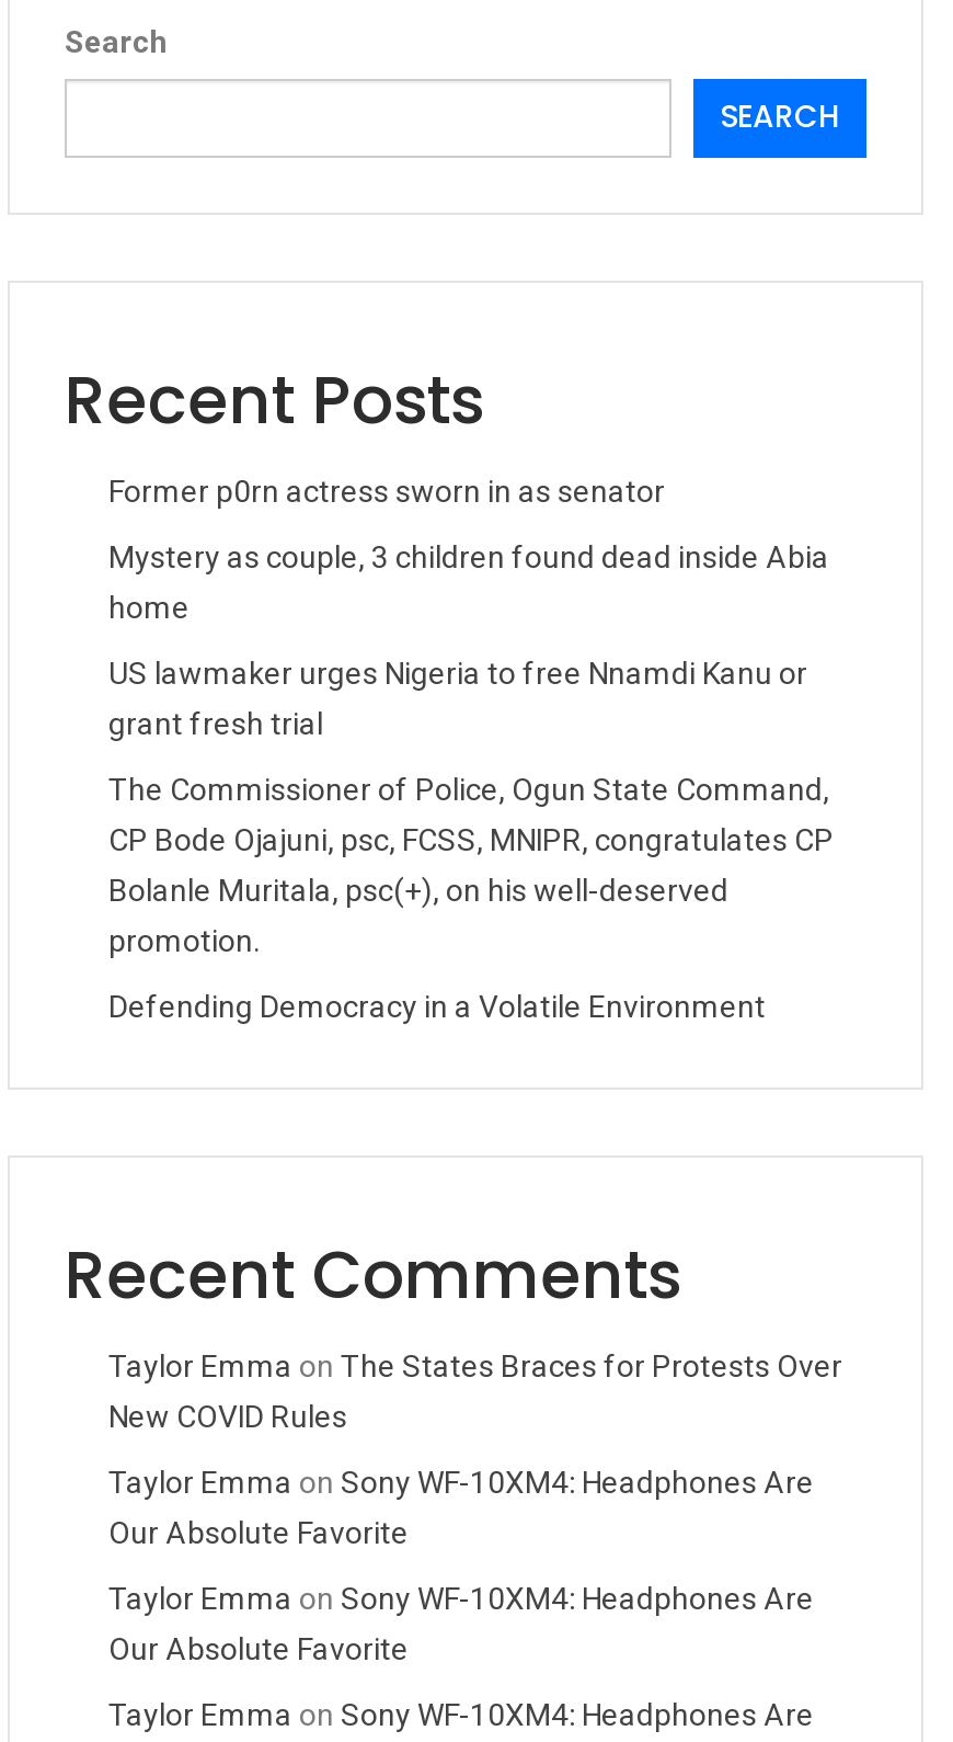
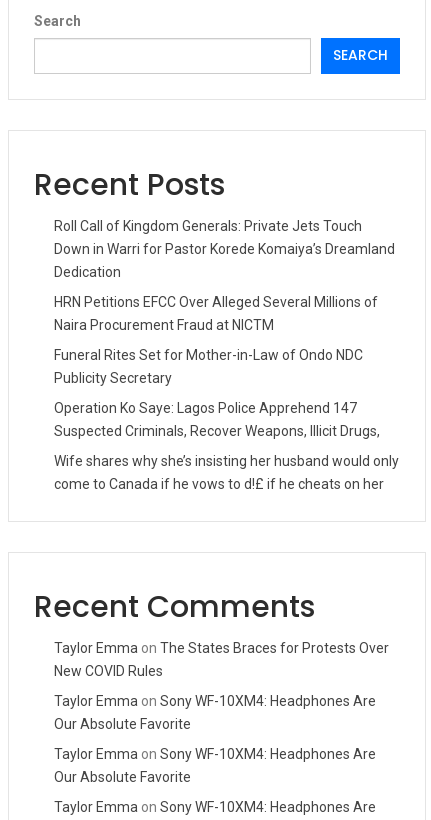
[108,473,665,508] Former p0rn actress sworn in as senator -> [54,218,395,280] Roll Call of Kingdom Generals: Private Jets Touch | Down in Warri for Pastor Korede Komaiya’s Dreamland | Dedication
[108,539,829,624] Mystery as couple, 3 children found dead inside Abia | home -> [54,294,378,333] HRN Petitions EFCC Over Alleged Several Millions of | Naira Procurement Fraud at NICTM
[108,655,807,740] US lawmaker urges Nigeria to free Nnamdi Kanu or | grant fresh trial -> [54,347,363,386] Funeral Rites Set for Mother-in-Law of Ondo NDC | Publicity Secretary
[108,771,834,957] The Commissioner of Police, Ogun State Command, | CP Bode Ojajuni, psc, FCSS, MNIPR, congratulates CP | Bolanle Muritala, psc(+), on his well-deserved | promotion. -> [54,400,386,439] Operation Ko Saye: Lagos Police Apprehend 147 | Suspected Criminals, Recover Weapons, Illicit Drugs,
[108,988,766,1023] Defending Democracy in a Volatile Environment -> [54,453,399,492] Wife shares why she’s insisting her husband would only | come to Canada if he vows to d!£ if he cheats on her

